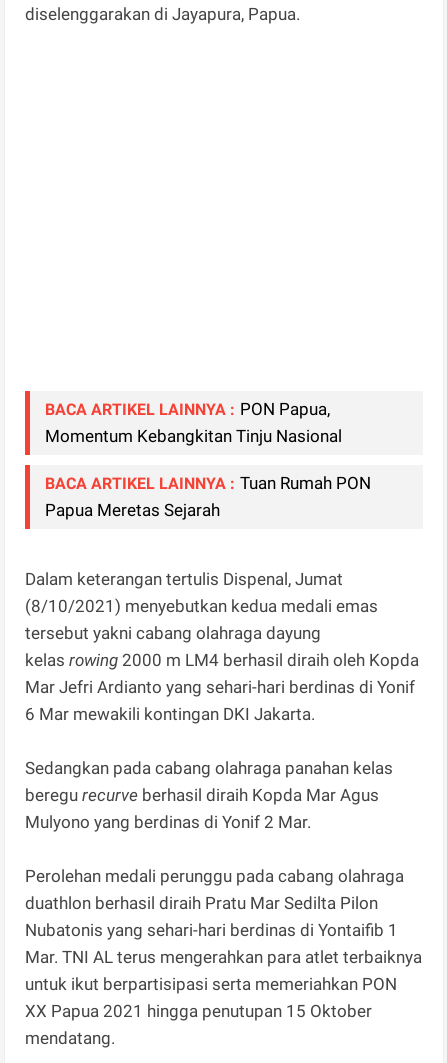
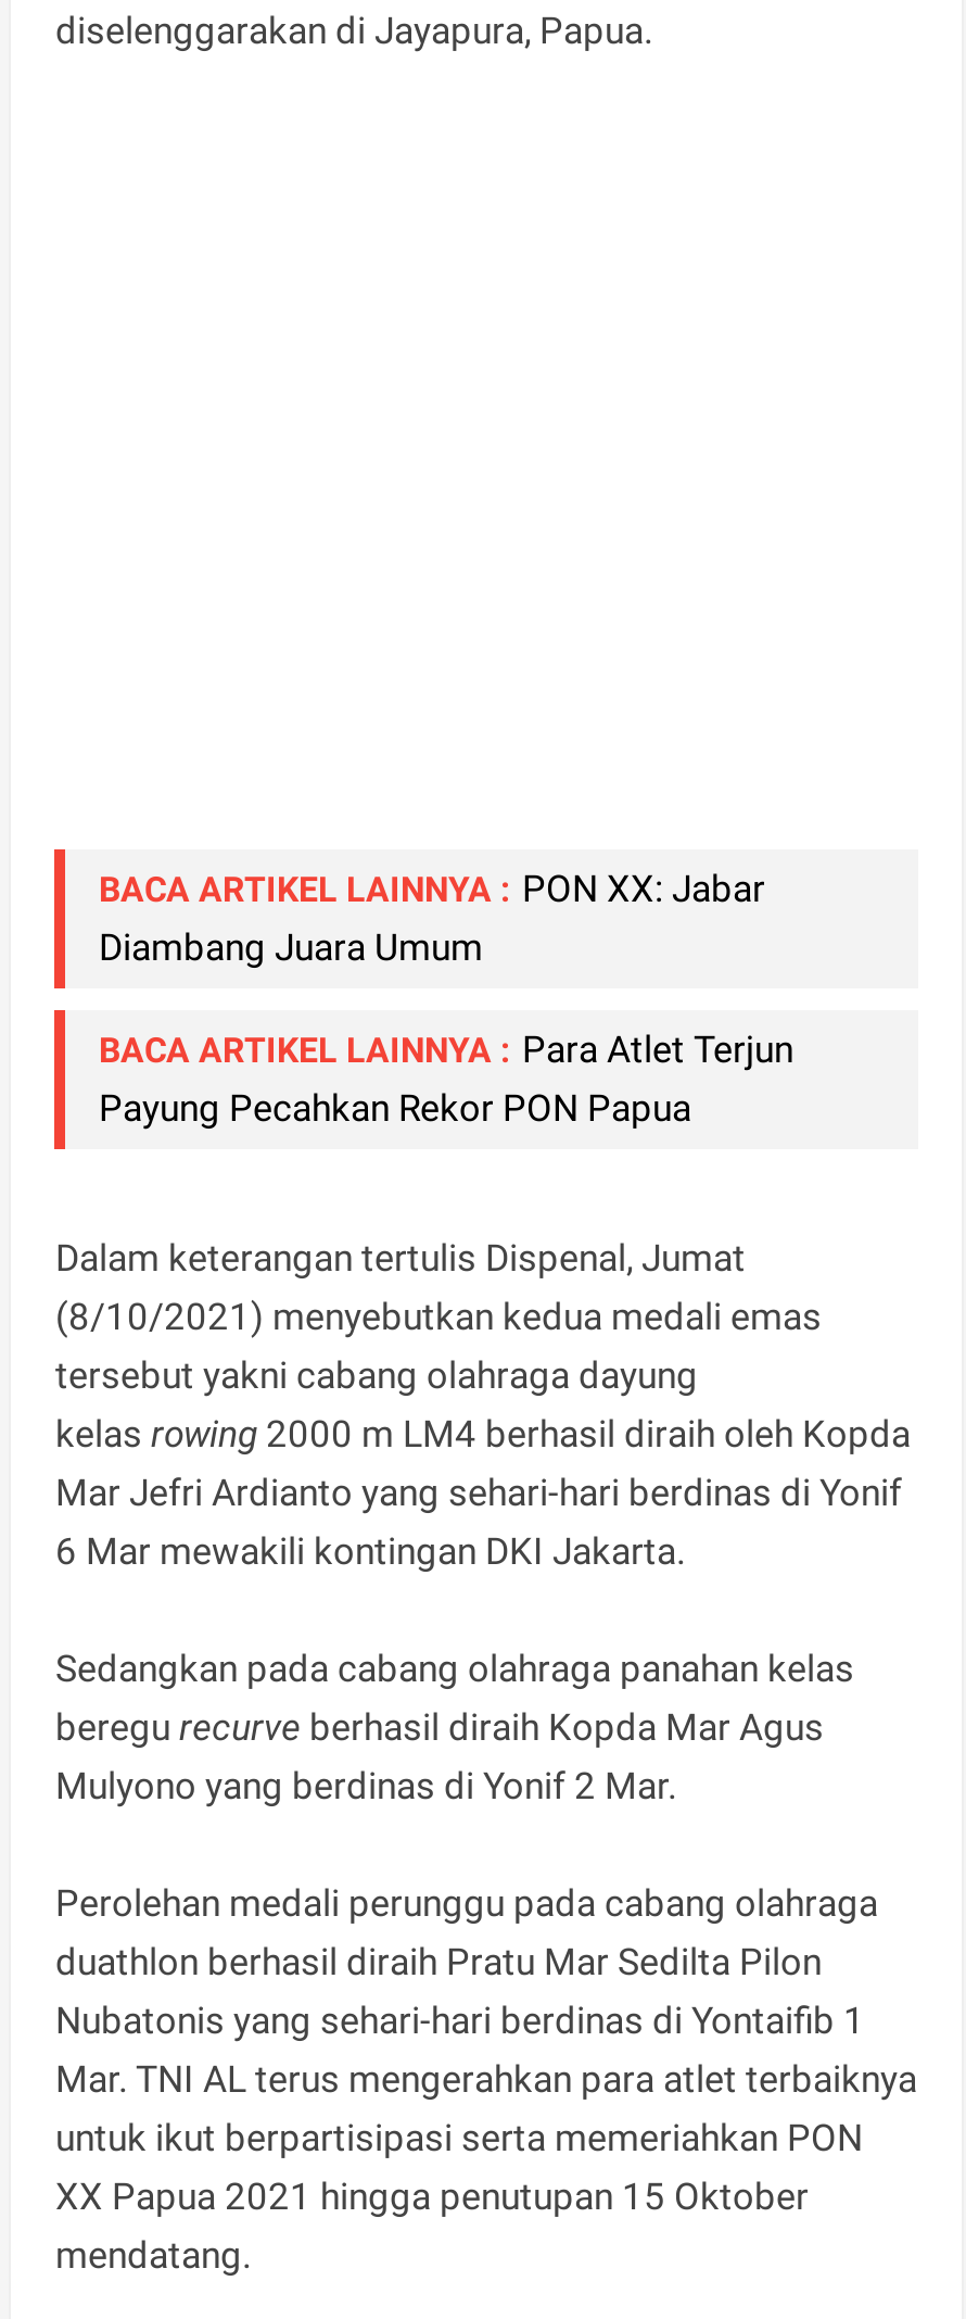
[45,399,342,446] BACA ARTIKEL LAINNYA : PON Papua, | Momentum Kebangkitan Tinju Nasional -> [99,867,765,970] BACA ARTIKEL LAINNYA : PON XX: Jabar | Diambang Juara Umum
[45,473,371,520] BACA ARTIKEL LAINNYA : Tuan Rumah PON | Papua Meretas Sejarah -> [99,1028,793,1130] BACA ARTIKEL LAINNYA : Para Atlet Terjun | Payung Pecahkan Rekor PON Papua

